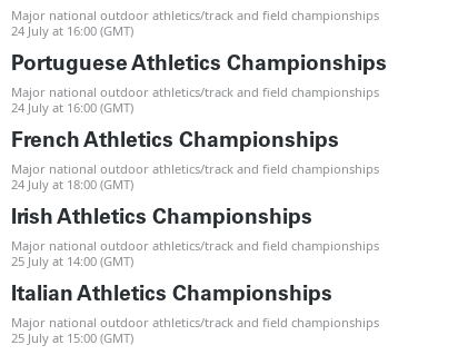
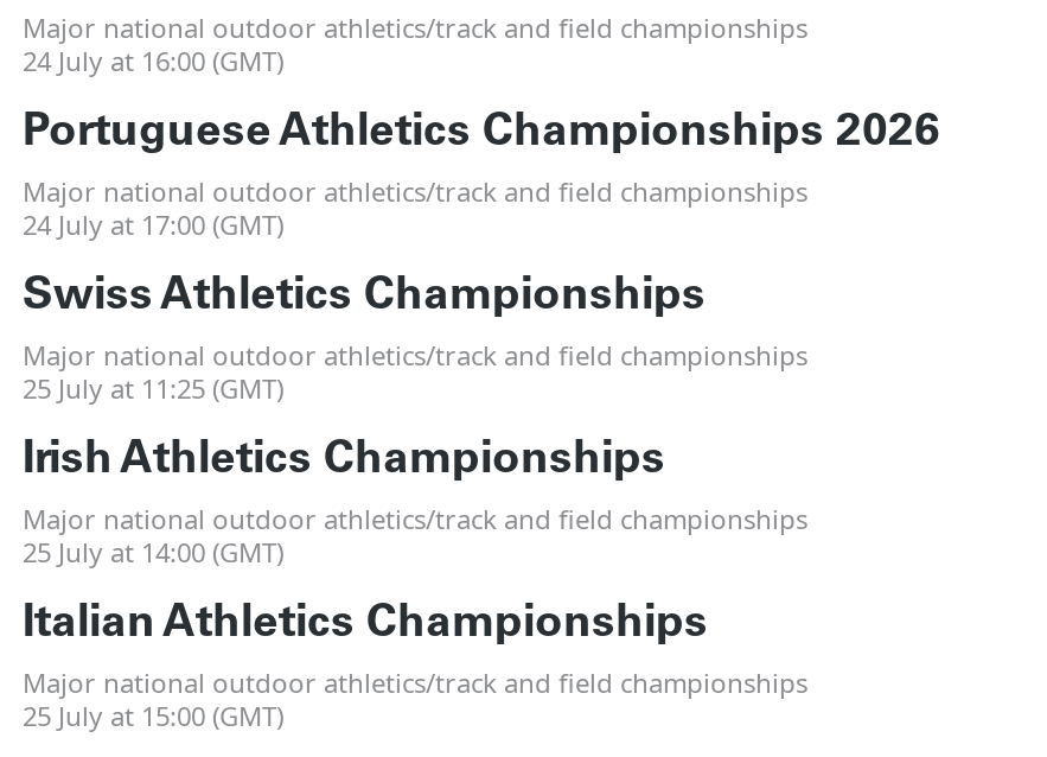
[11,54,387,74] Portuguese Athletics Championships -> [23,113,940,156] Portuguese Athletics Championships 2026
[11,99,133,115] 24 July at 16:00 (GMT) -> [23,208,283,243] 24 July at 17:00 (GMT)
[11,131,339,151] French Athletics Championships -> [23,277,706,319] Swiss Athletics Championships
[11,175,133,192] 24 July at 18:00 (GMT) -> [23,372,283,407] 25 July at 11:25 (GMT)

